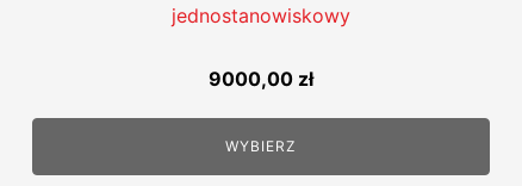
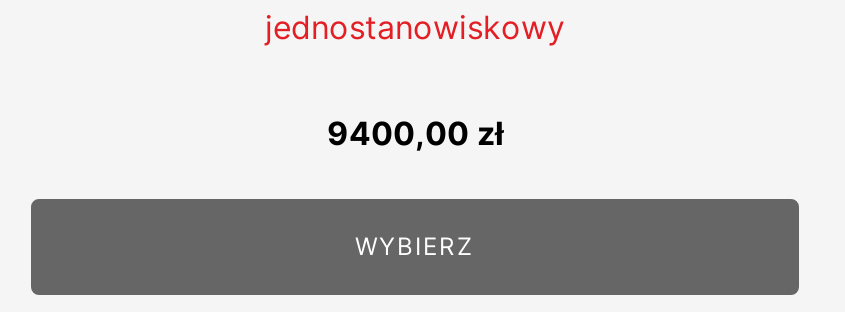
[209,67,313,91] 9000,00 zł -> [327,113,503,153] 9400,00 zł

